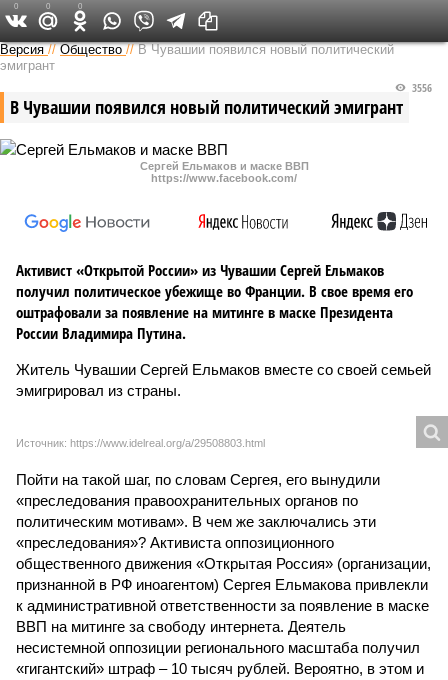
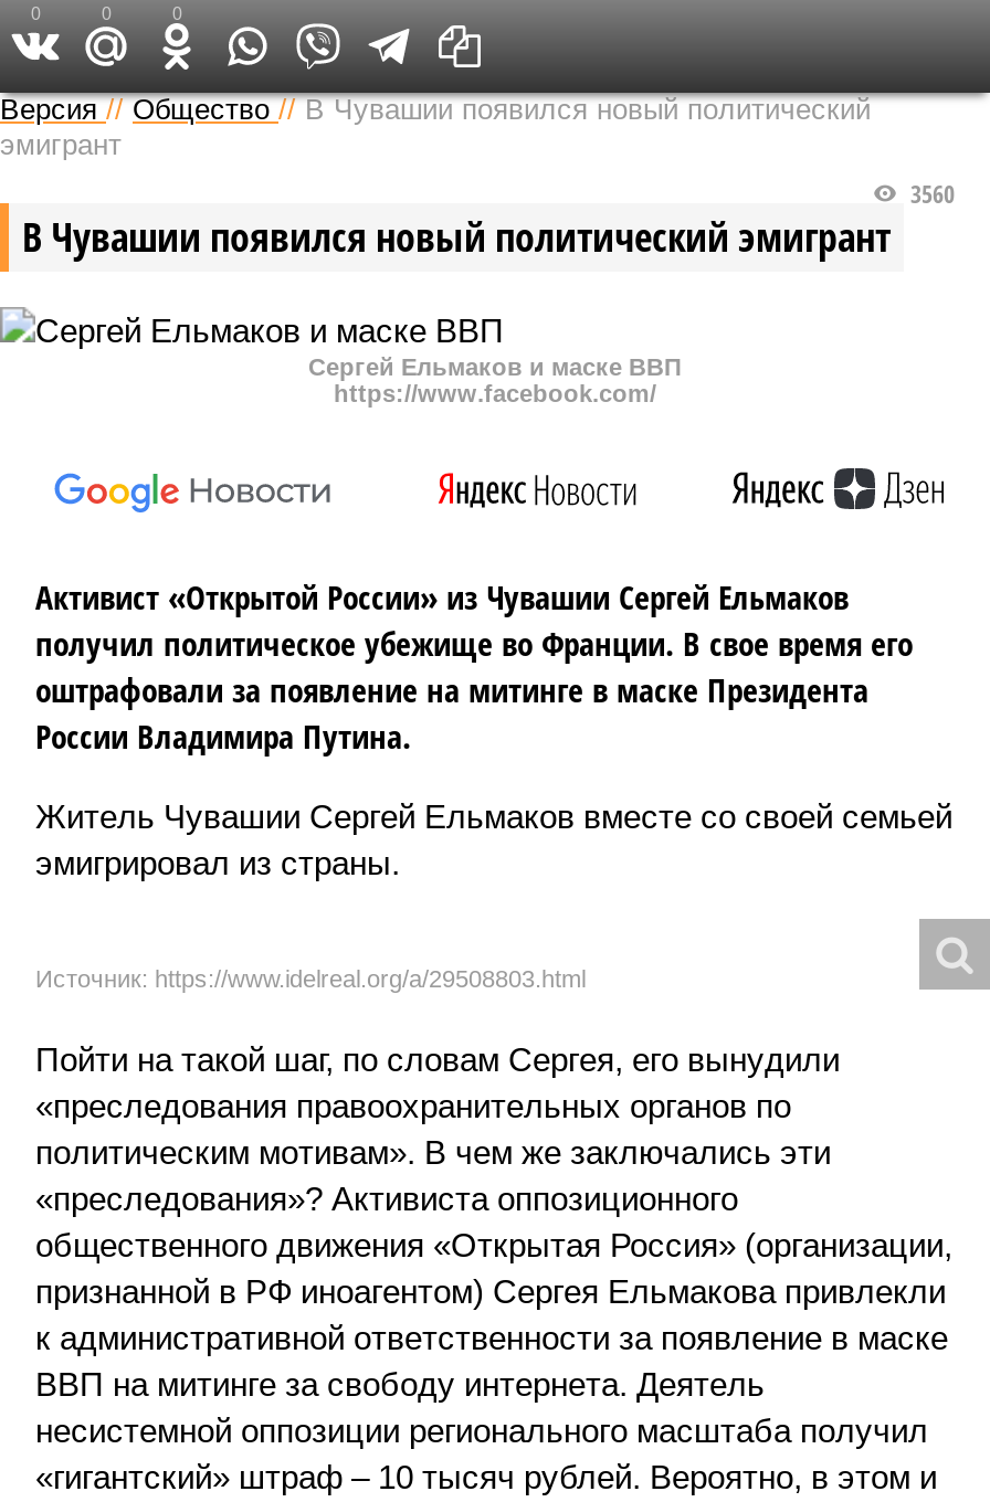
[409,80,432,95] 3556 -> [904,177,955,210] 3560

